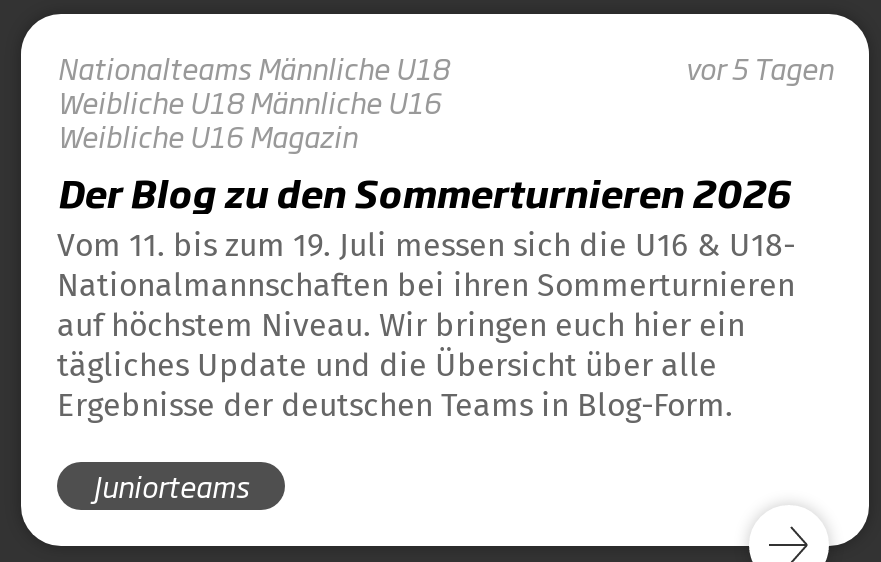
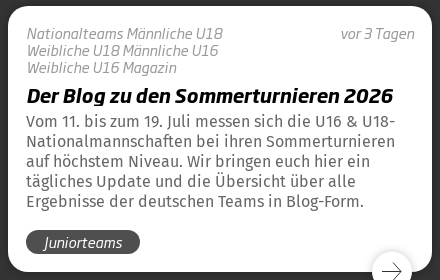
[685,46,833,88] vor 5 Tagen -> [340,22,414,43] vor 3 Tagen

